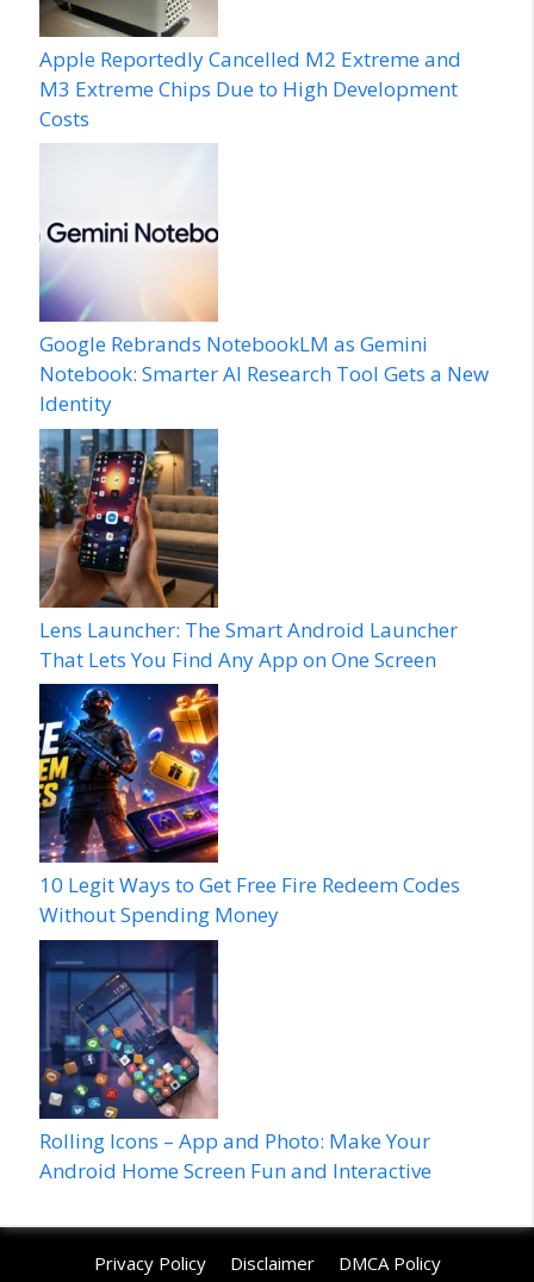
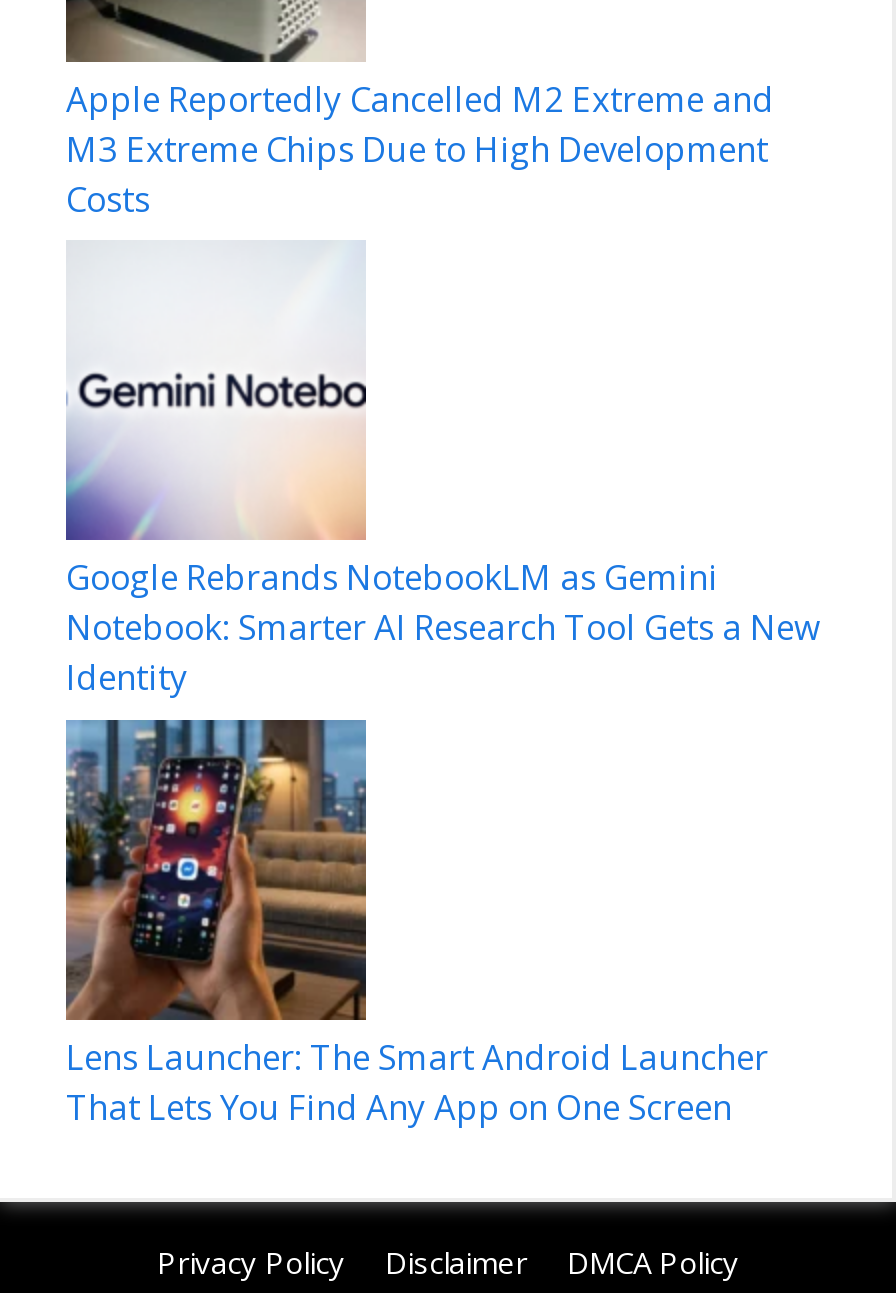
[38,683,460,929] [image] | 10 Legit Ways to Get Free Fire Redeem Codes | Without Spending Money -> none
[38,939,431,1184] [image] | Rolling Icons – App and Photo: Make Your | Android Home Screen Fun and Interactive -> none

